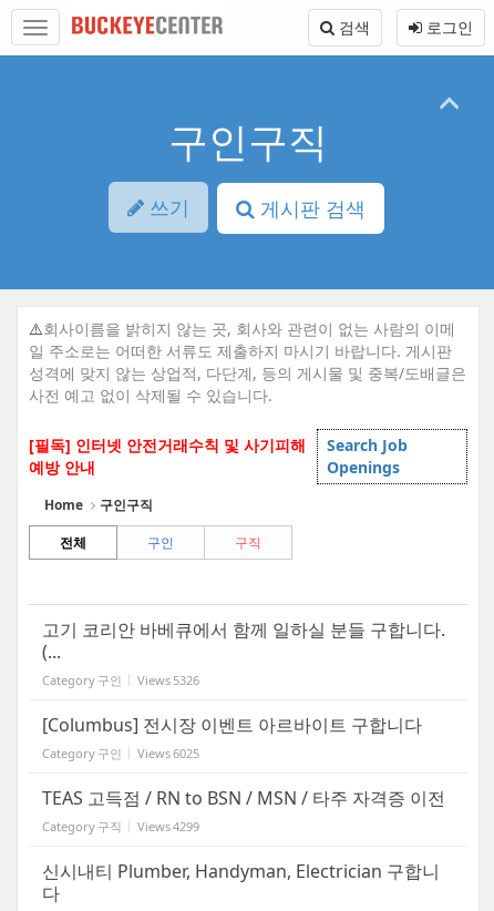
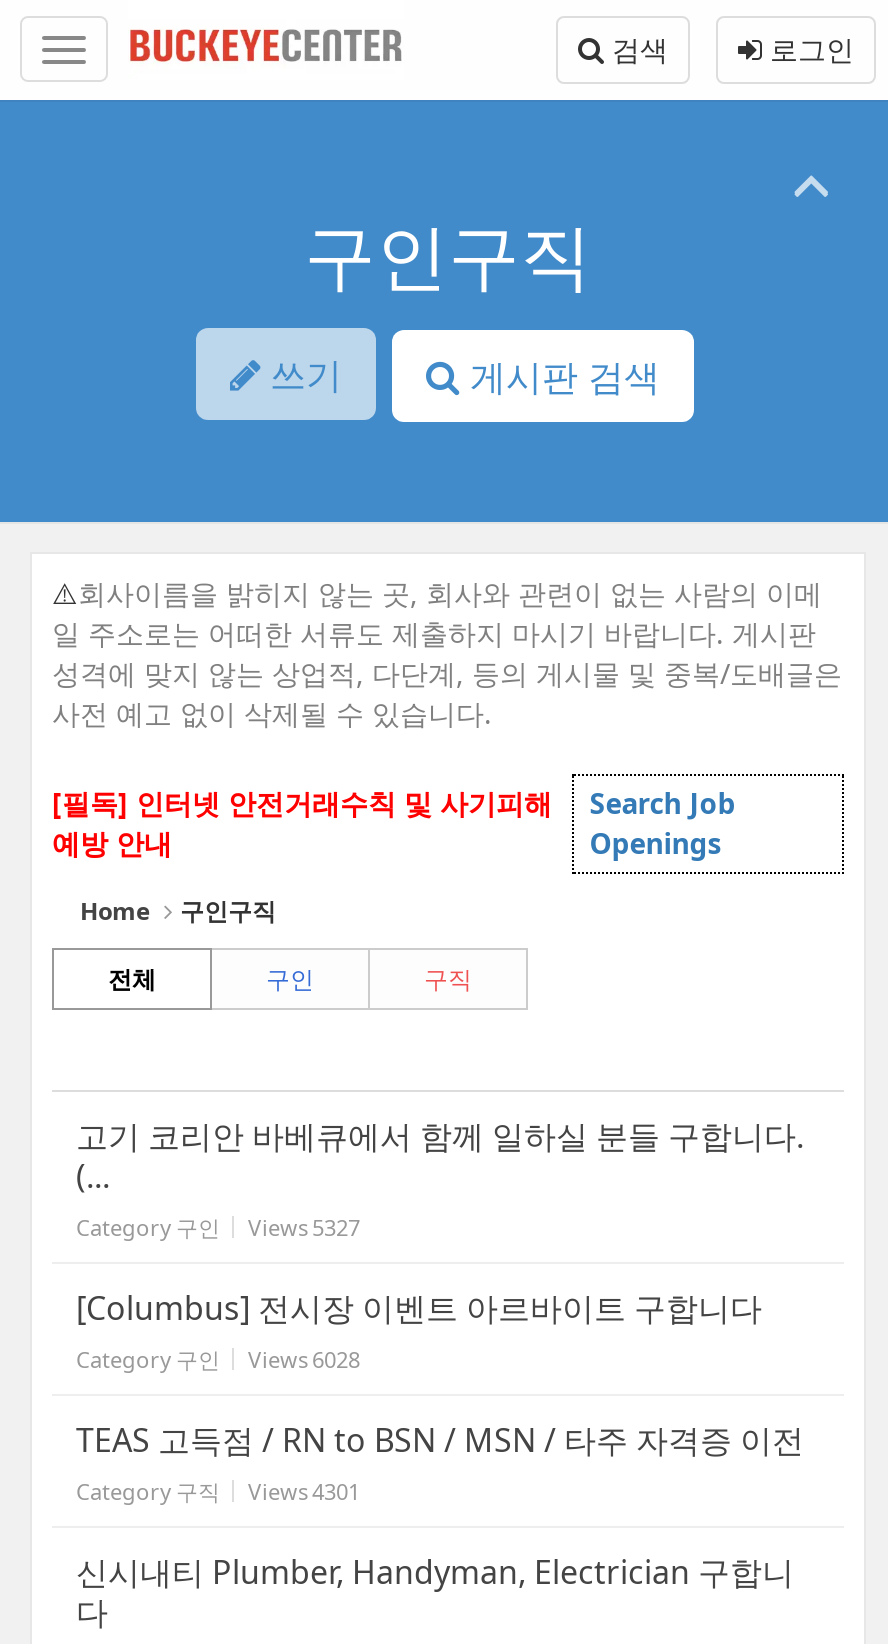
[42,672,199,688] Category 구인 Views 5326 -> [76,1212,360,1242] Category 구인 Views 5327
[42,745,199,761] Category 구인 Views 6025 -> [76,1344,360,1374] Category 구인 Views 6028
[42,818,199,835] Category 구직 Views 4299 -> [76,1476,360,1506] Category 구직 Views 4301

